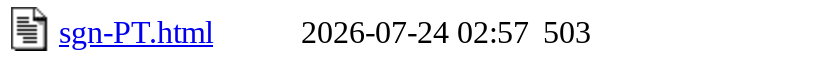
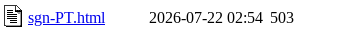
[301,15,591,49] 2026-07-24 02:57 503 -> [149,9,294,26] 2026-07-22 02:54 503

